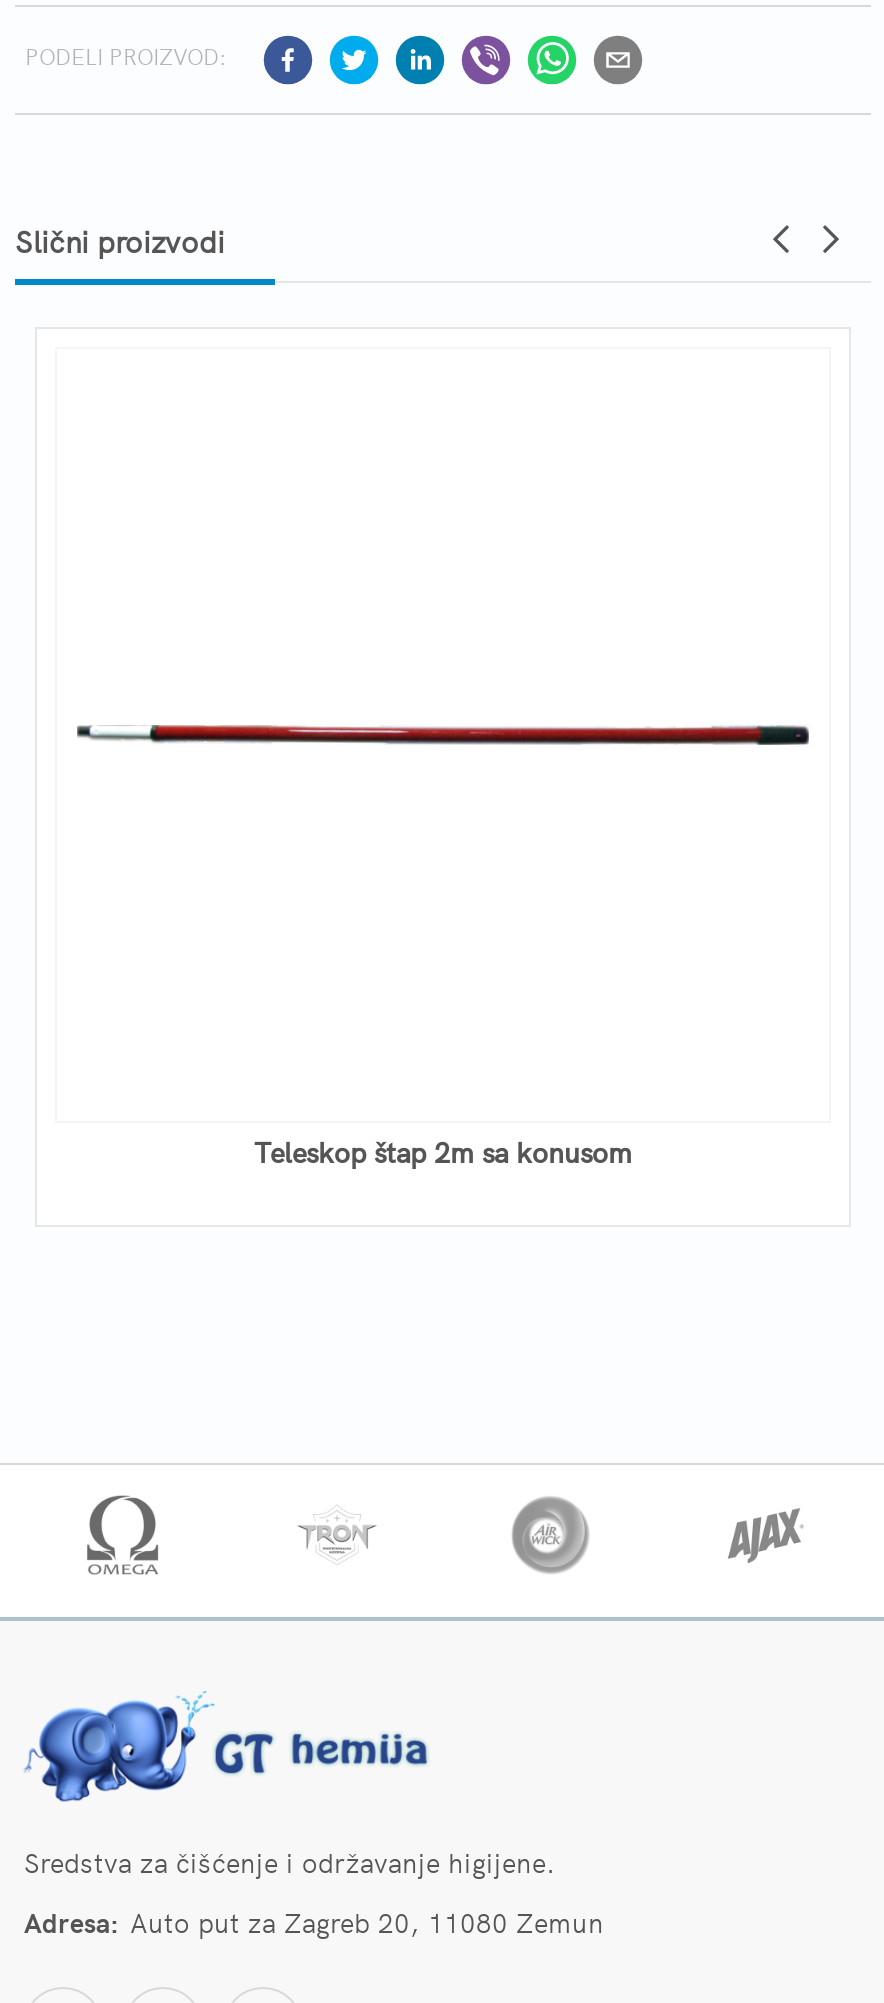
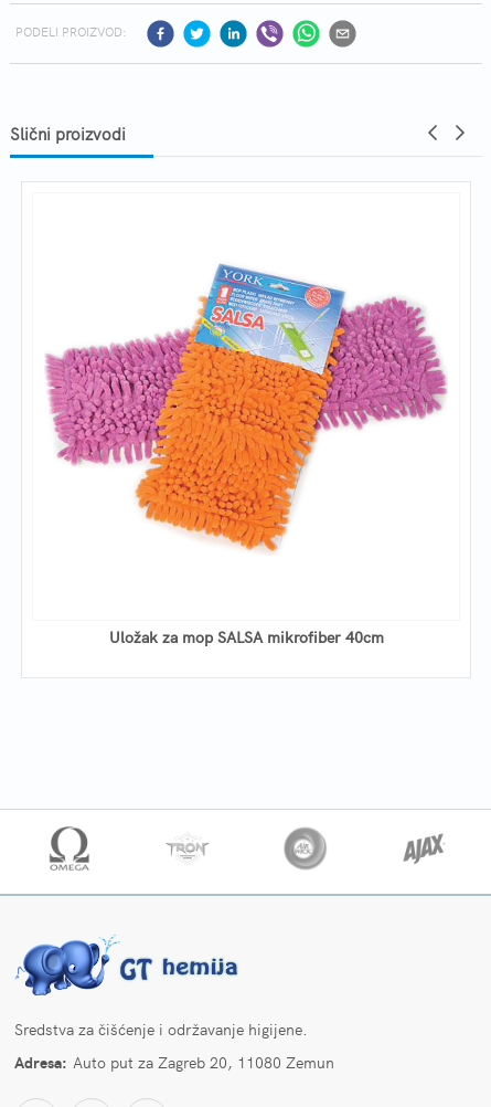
none -> [44,263,448,553] [image]
[254,1131,632,1171] Teleskop štap 2m sa konusom -> [109,625,383,647] Uložak za mop SALSA mikrofiber 40cm

